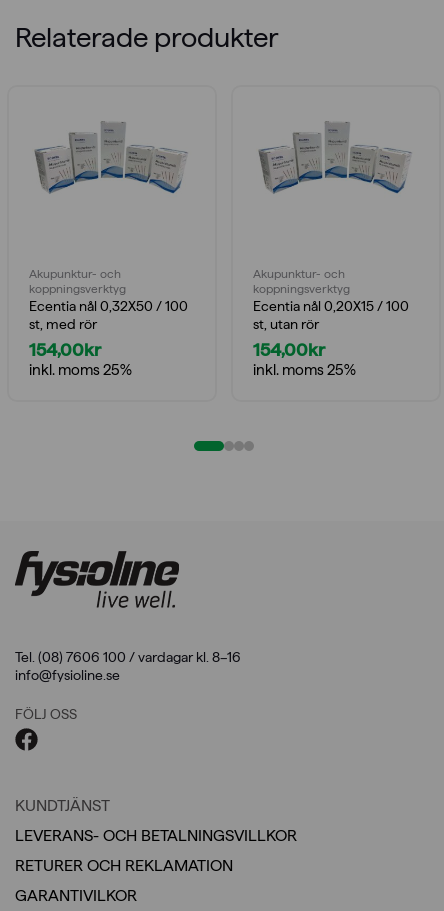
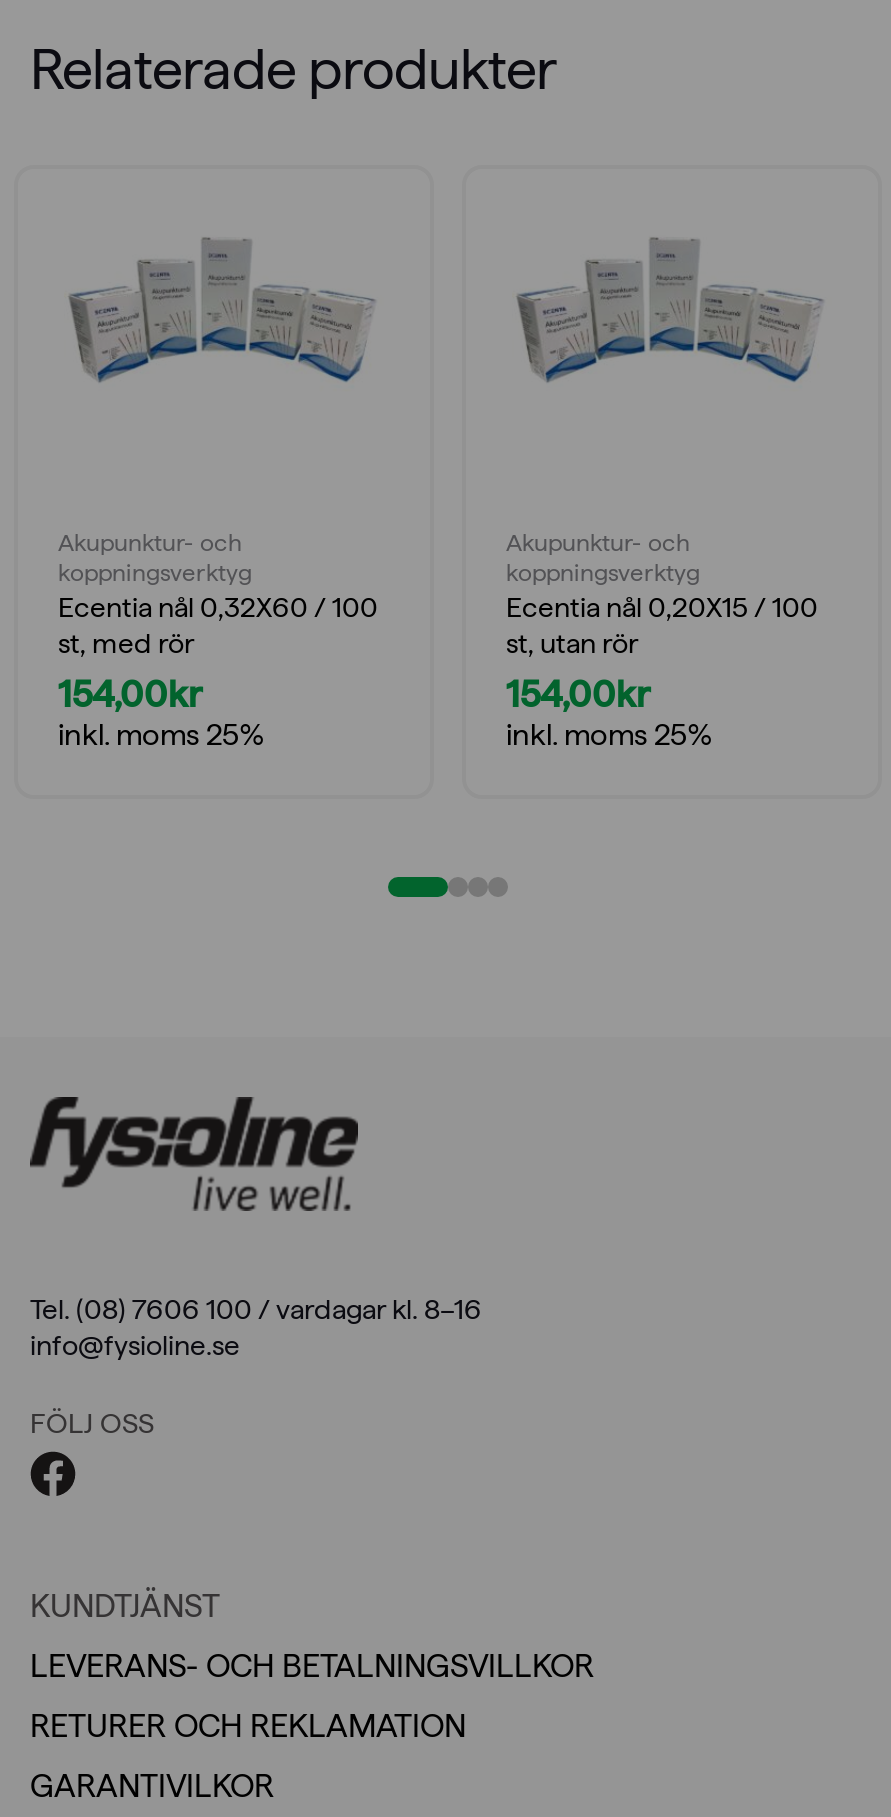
[29,297,188,313] Ecentia nål 0,32X50 / 100 -> [58,590,378,622] Ecentia nål 0,32X60 / 100

